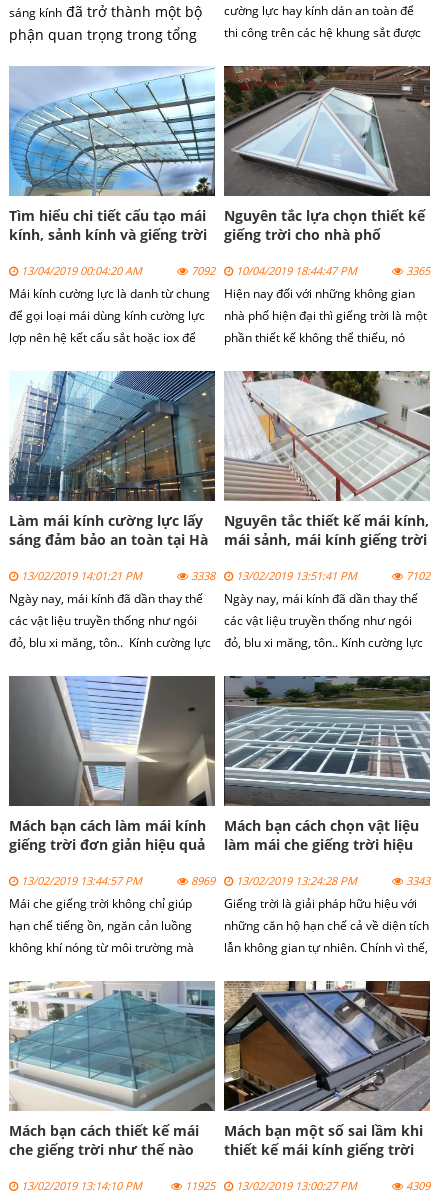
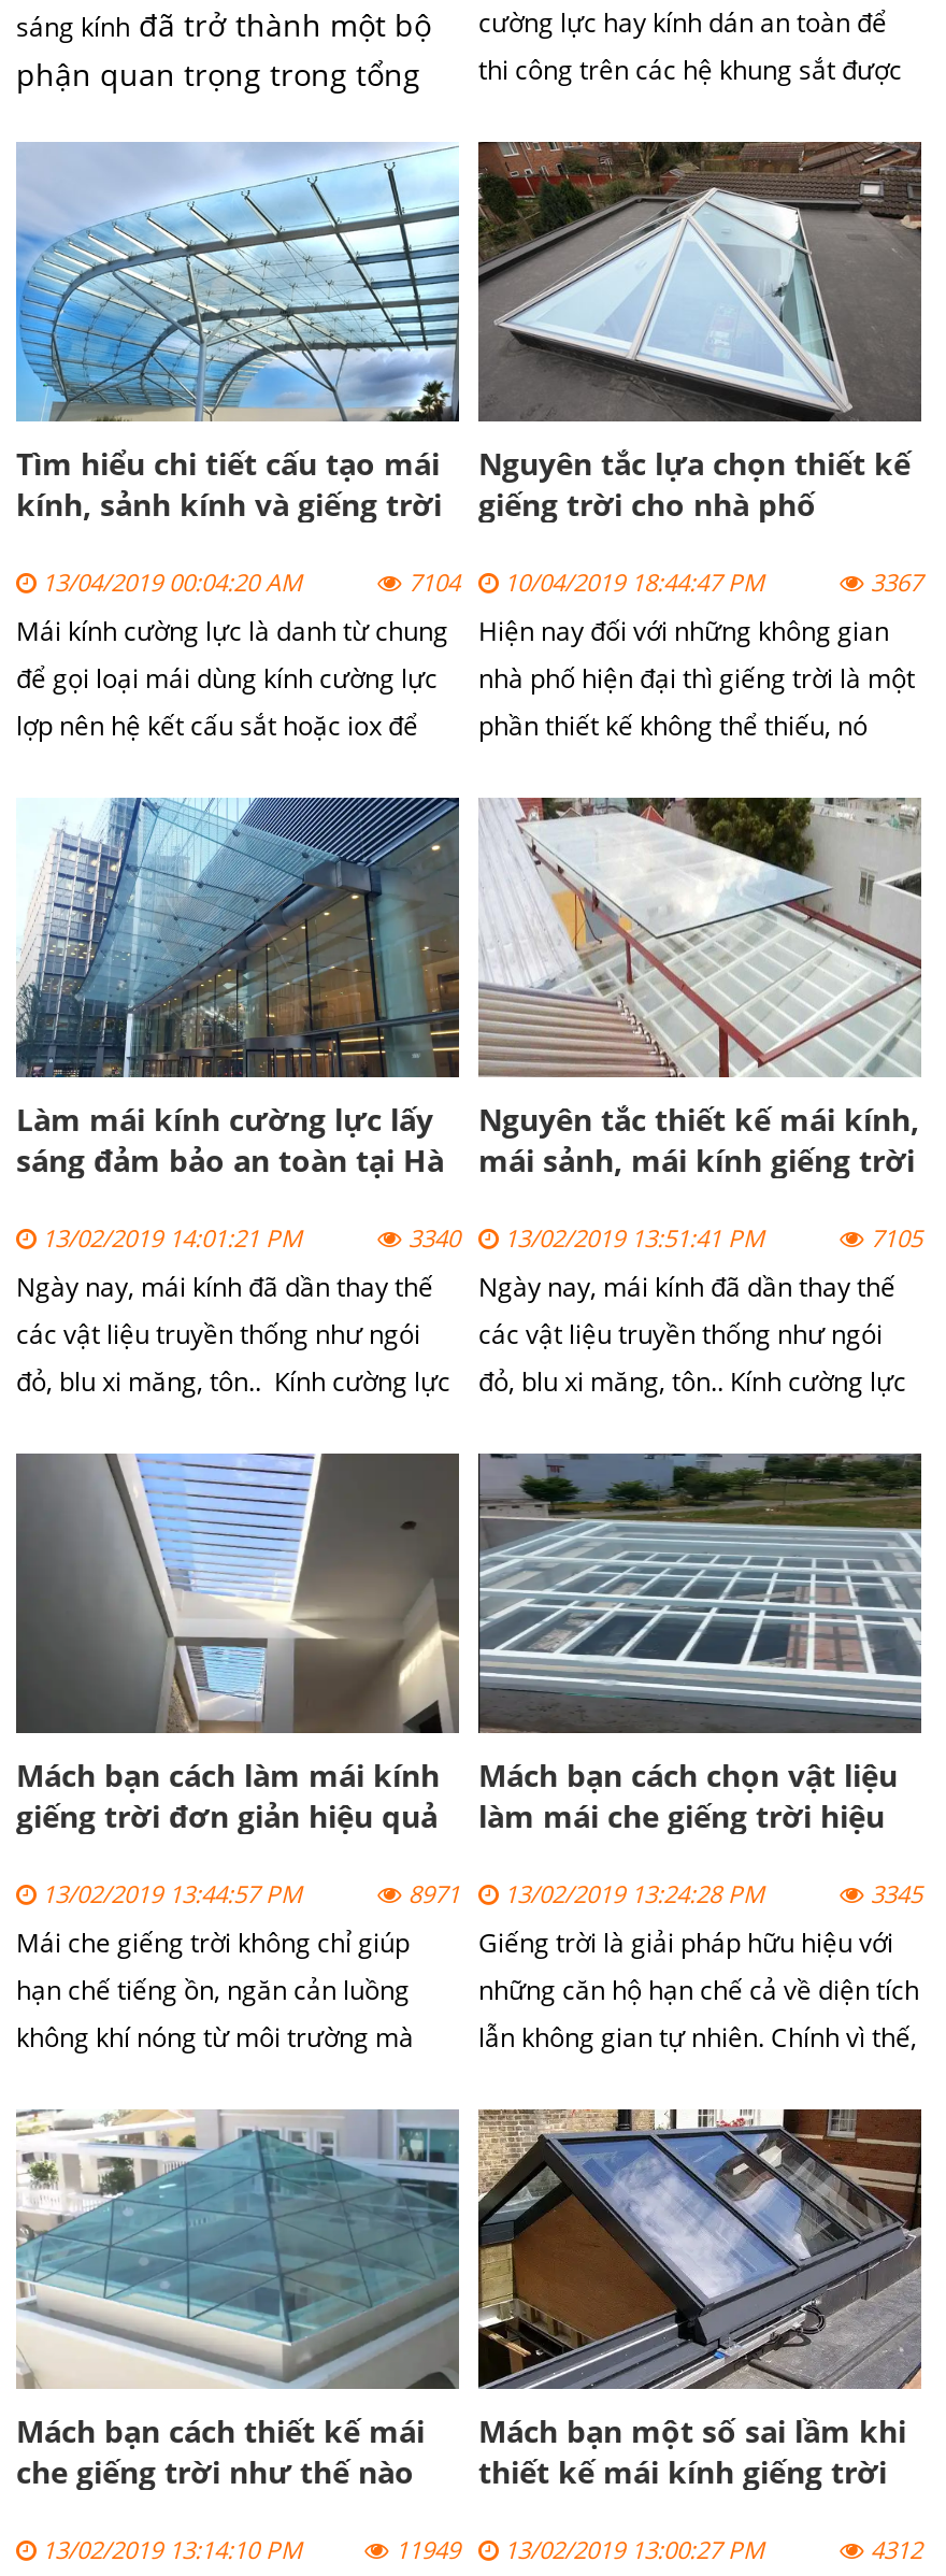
[188,263,357,278] 7092 10/04/2019 18:44:47 PM -> [402,566,764,598] 7104 10/04/2019 18:44:47 PM
[403,263,430,278] 3365 -> [864,566,922,598] 3367
[188,568,357,583] 3338 13/02/2019 13:51:41 PM -> [402,1222,764,1254] 3340 13/02/2019 13:51:41 PM
[403,568,430,583] 7102 -> [864,1222,922,1254] 7105
[188,873,357,888] 8969 13/02/2019 13:24:28 PM -> [402,1878,764,1910] 8971 13/02/2019 13:24:28 PM
[403,873,430,888] 3343 -> [864,1878,922,1910] 3345
[182,1178,357,1193] 11925 13/02/2019 13:00:27 PM -> [389,2533,764,2566] 11949 13/02/2019 13:00:27 PM
[403,1178,430,1193] 4309 -> [864,2533,922,2566] 4312

